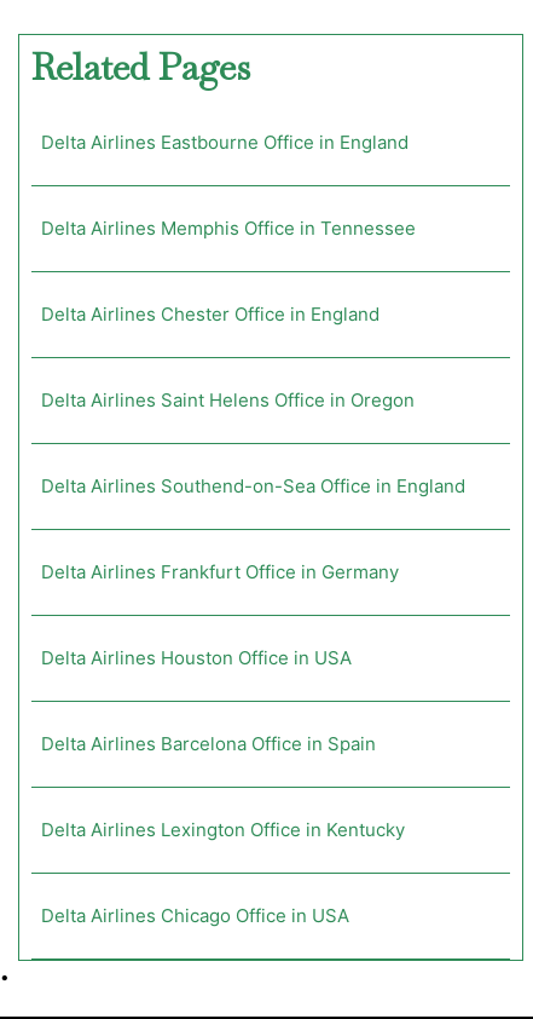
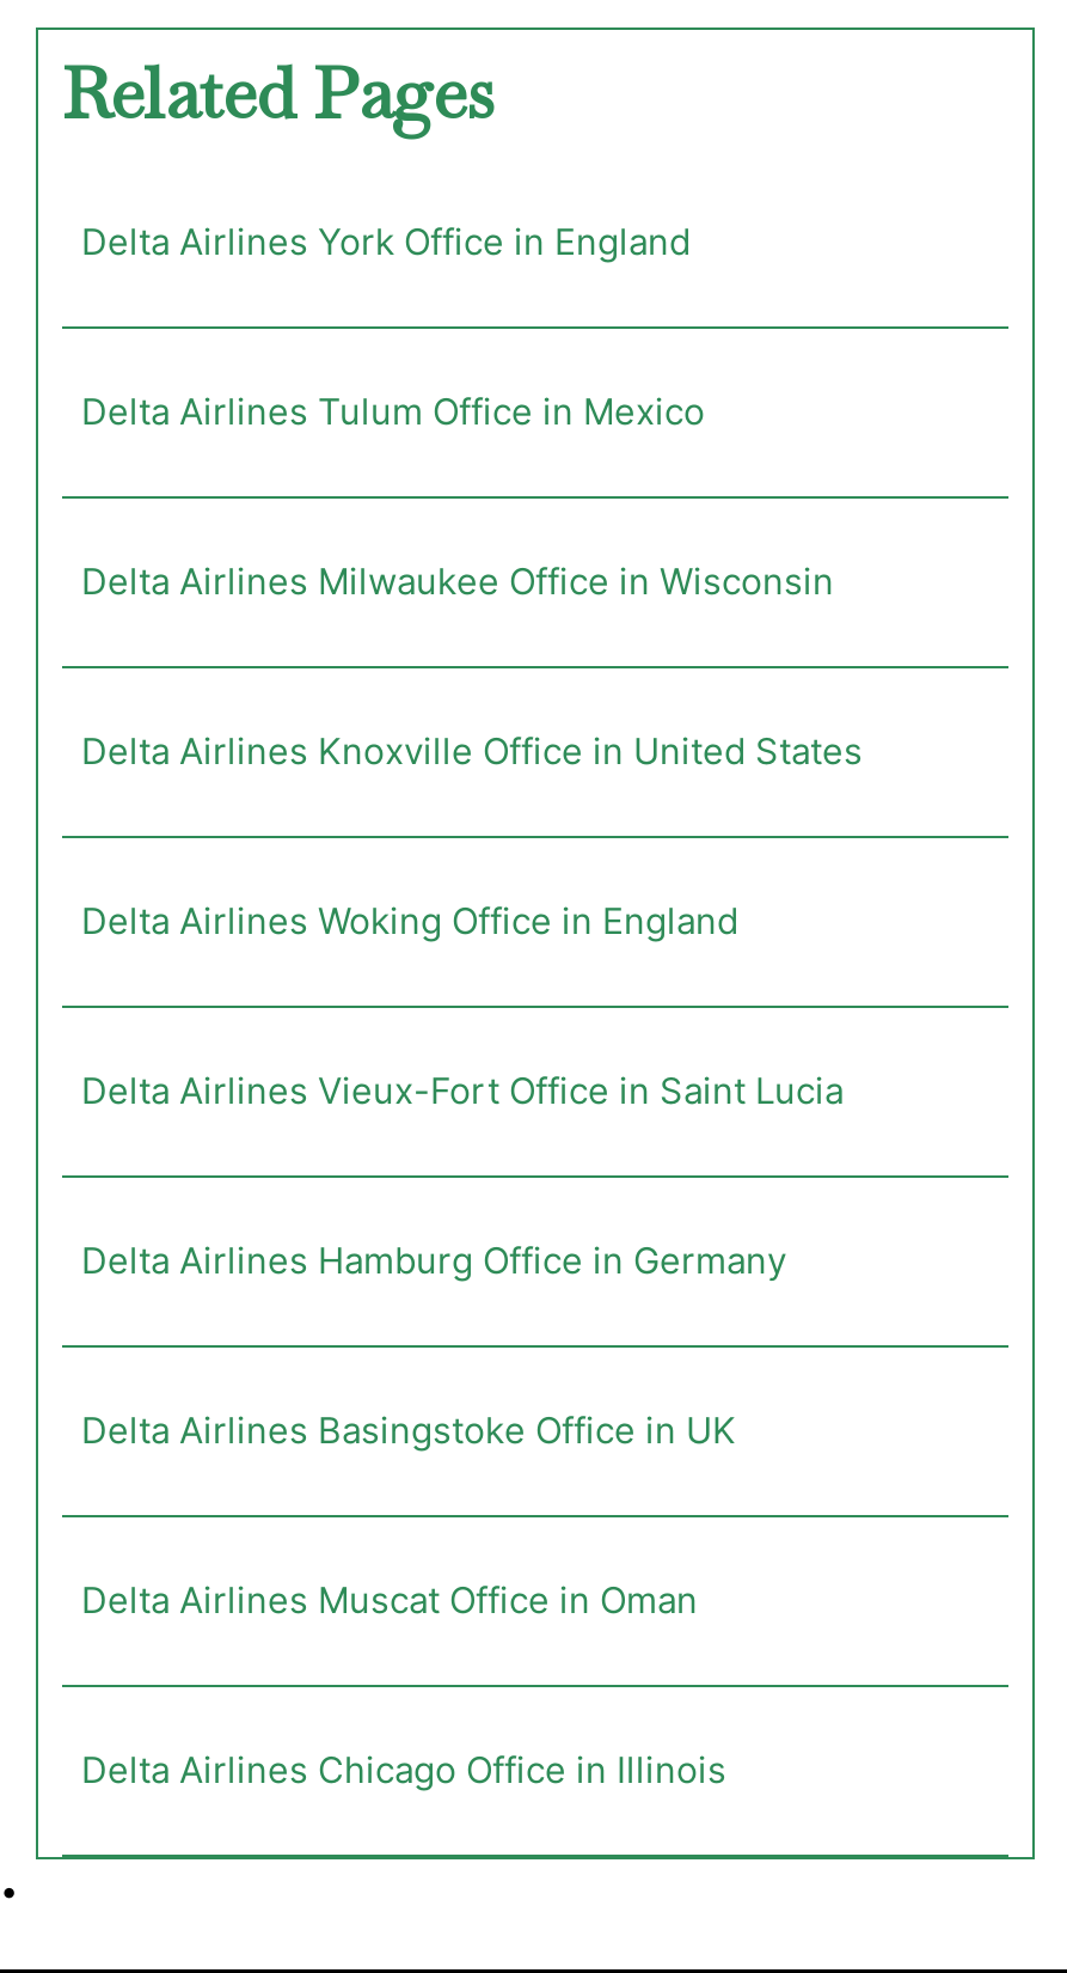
[41,131,409,154] Delta Airlines Eastbourne Office in England -> [81,219,691,265] Delta Airlines York Office in England
[41,217,416,240] Delta Airlines Memphis Office in Tennessee -> [81,389,705,434] Delta Airlines Tulum Office in Mexico
[41,303,380,326] Delta Airlines Chester Office in England -> [81,559,834,604] Delta Airlines Milwaukee Office in Wisconsin
[41,389,415,412] Delta Airlines Saint Helens Office in Oregon -> [81,728,863,774] Delta Airlines Knoxville Office in United States
[41,475,465,498] Delta Airlines Southend-on-Sea Office in England -> [81,898,738,944] Delta Airlines Woking Office in England
[41,560,399,583] Delta Airlines Frankfurt Office in Germany -> [81,1068,844,1113] Delta Airlines Vieux-Fort Office in Saint Lucia
[41,646,352,669] Delta Airlines Houston Office in USA -> [81,1238,786,1283] Delta Airlines Hamburg Office in Germany
[41,732,376,755] Delta Airlines Barcelona Office in Spain -> [81,1408,736,1453] Delta Airlines Basingstoke Office in UK
[41,818,405,841] Delta Airlines Lexington Office in Kentucky -> [81,1577,698,1623] Delta Airlines Muscat Office in Oman
[41,904,349,927] Delta Airlines Chicago Office in USA -> [81,1747,726,1793] Delta Airlines Chicago Office in Illinois

